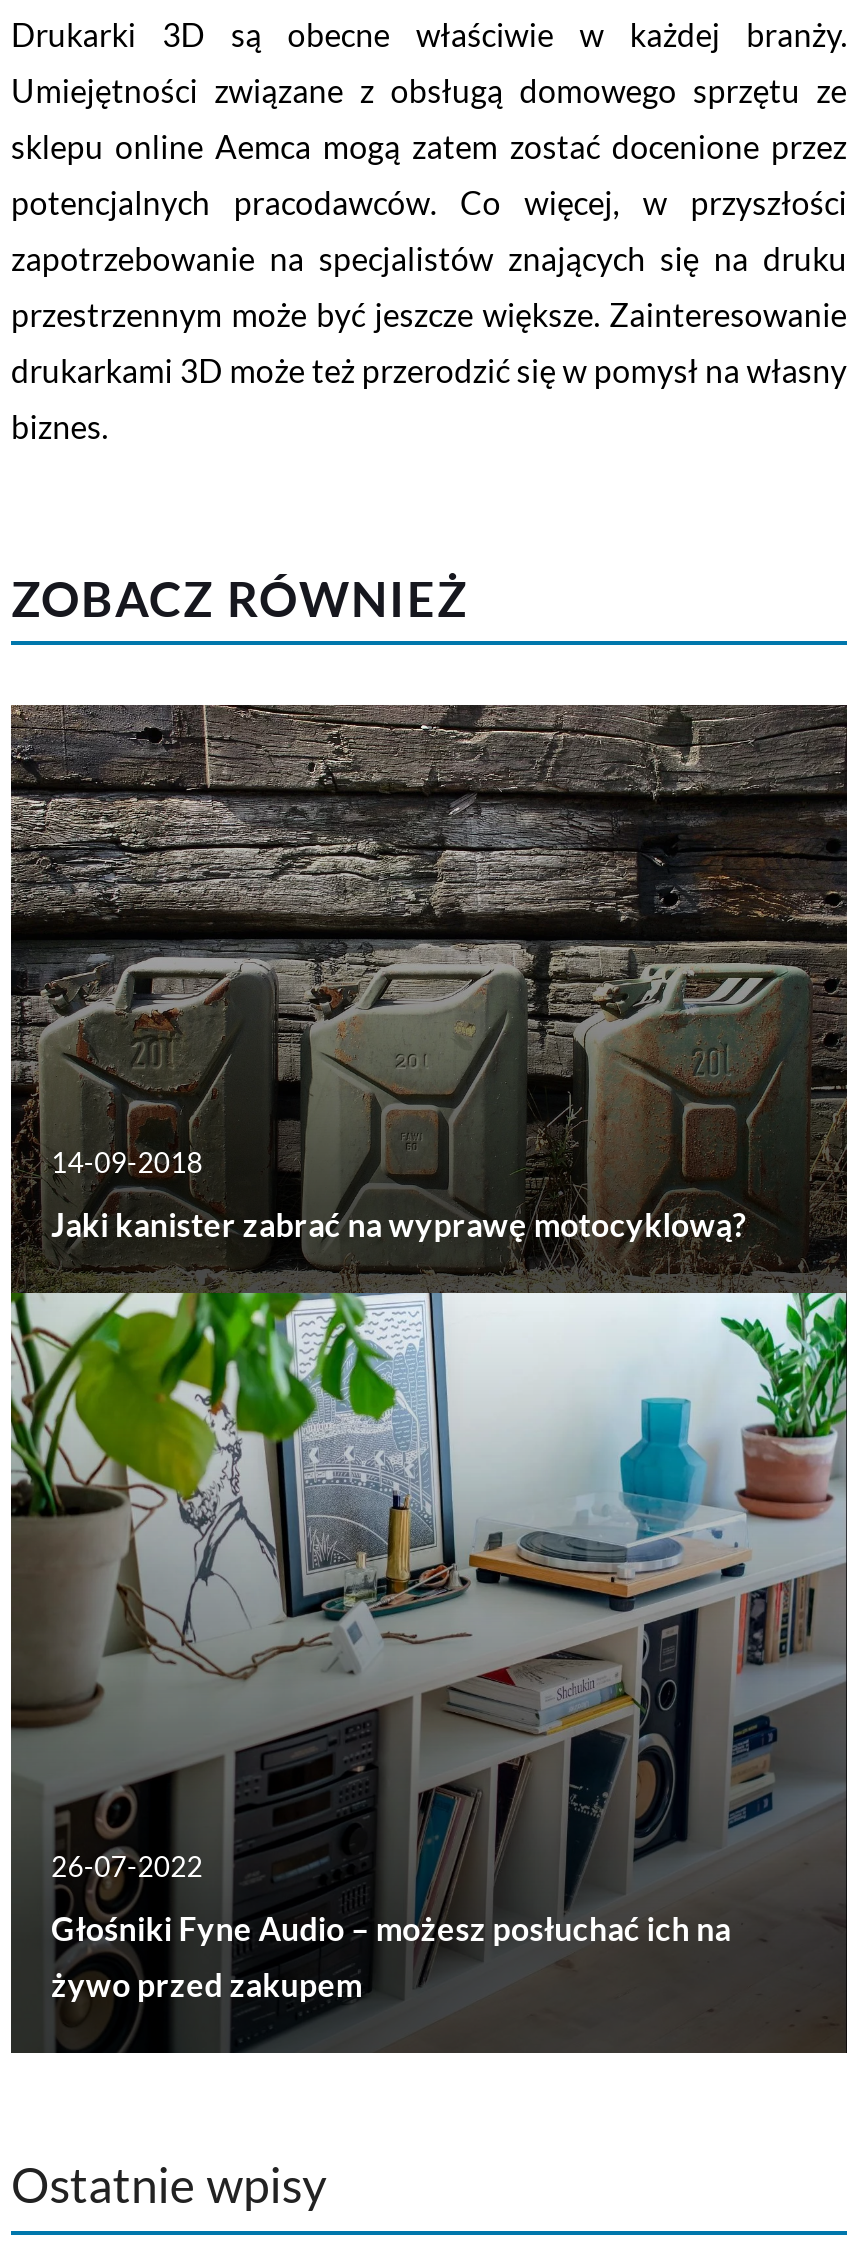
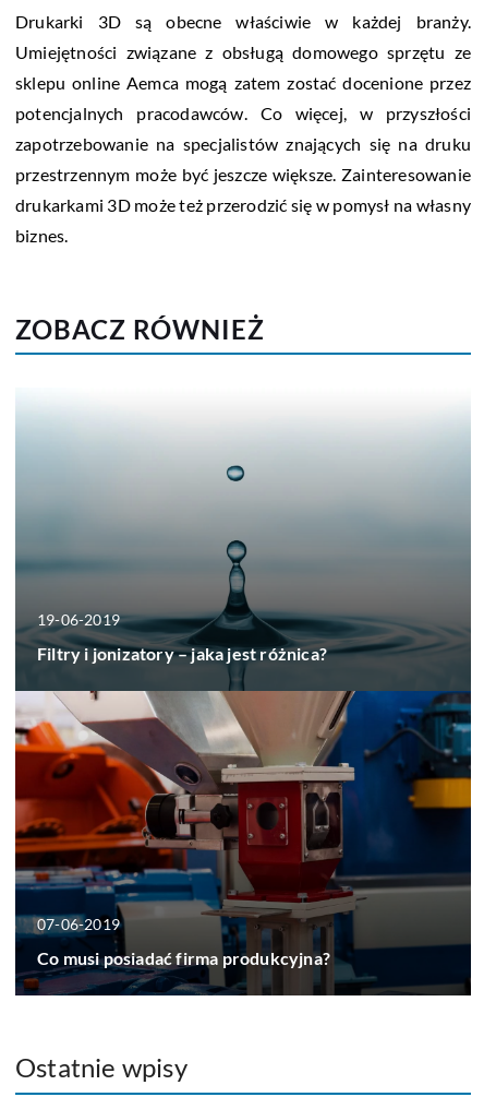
[9,703,849,2053] [image] | 14-09-2018 | Jaki kanister zabrać na wyprawę motocyklową? -> [14,387,472,995] [image] | 19-06-2019 | Filtry i jonizatory – jaka jest różnica?
[51,1849,731,2003] 26-07-2022 | Głośniki Fyne Audio – możesz posłuchać ich na | żywo przed zakupem -> [37,915,330,968] 07-06-2019 | Co musi posiadać firma produkcyjna?

